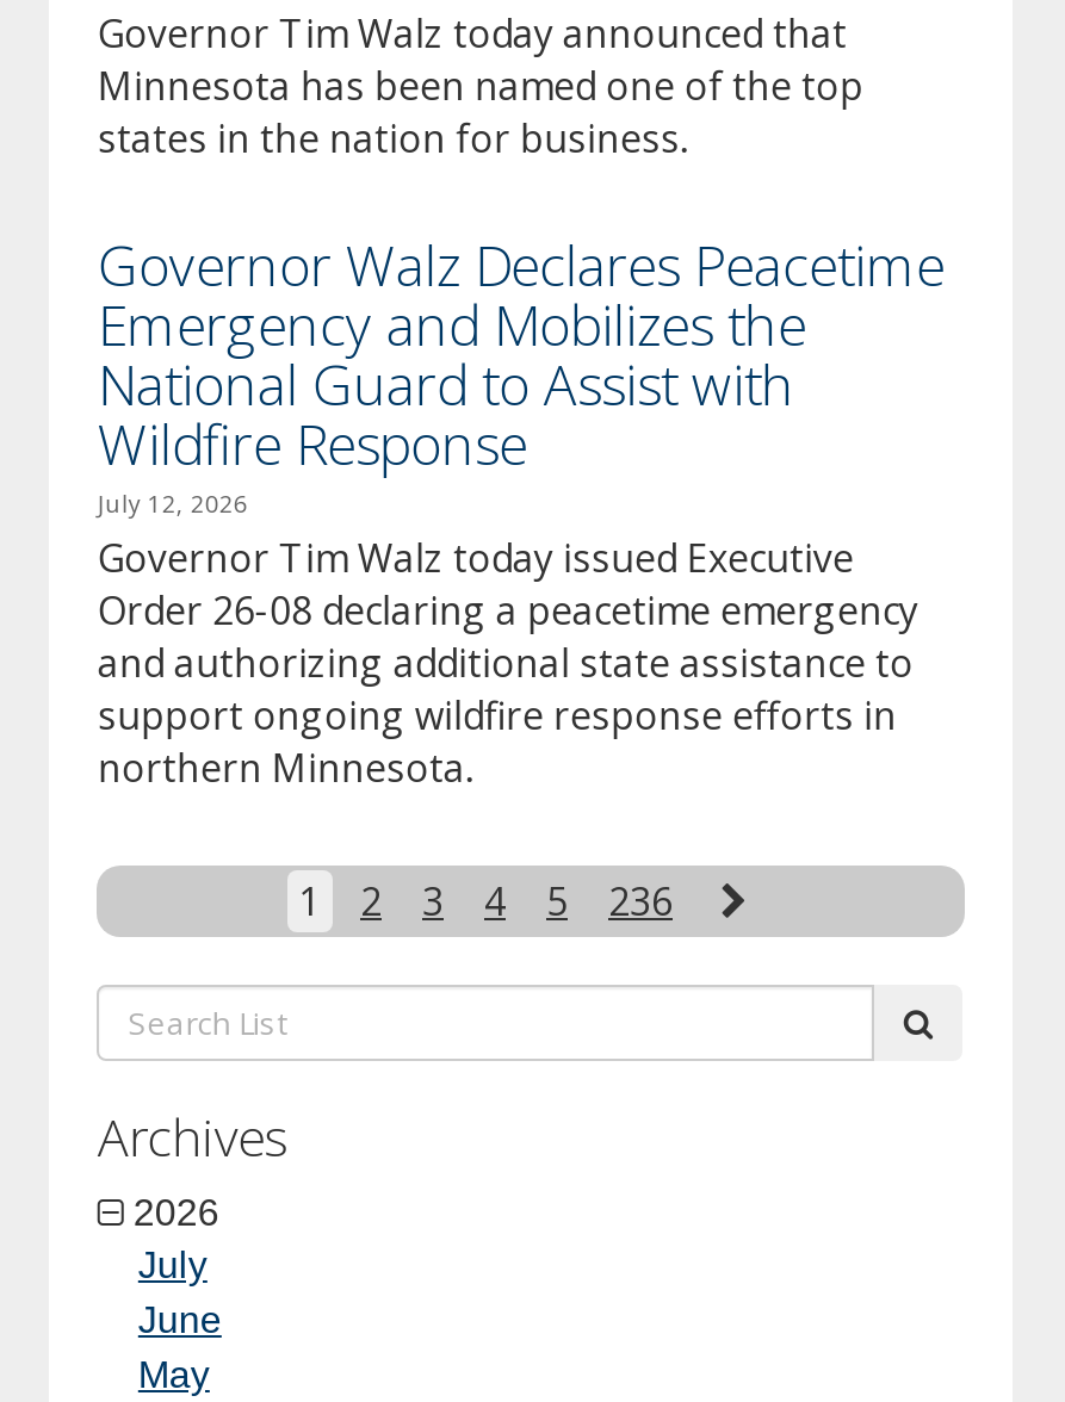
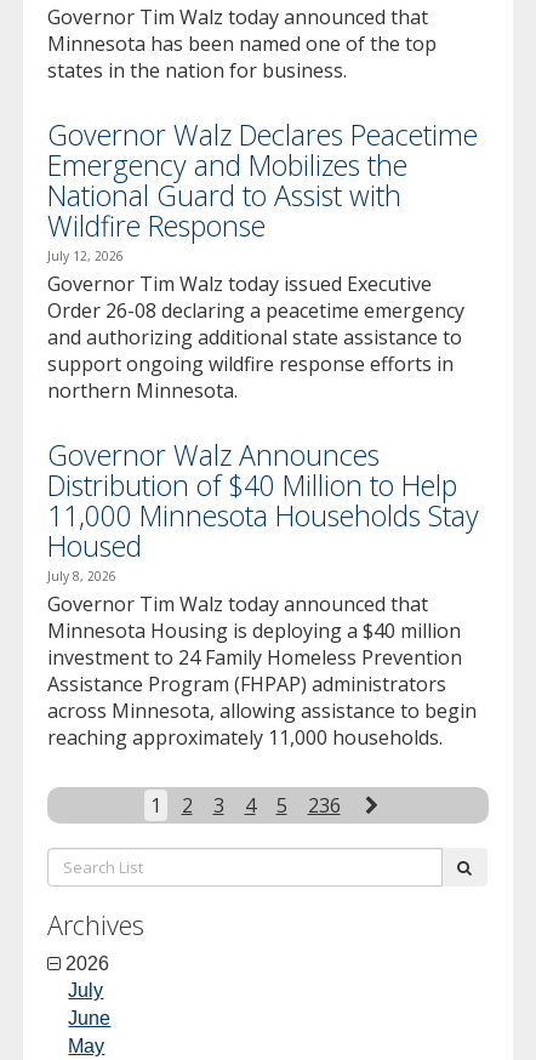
none -> [48,435,479,750] Governor Walz Announces | Distribution of $40 Million to Help | 11,000 Minnesota Households Stay | Housed | July 8, 2026 | Governor Tim Walz today announced that | Minnesota Housing is deploying a $40 million | investment to 24 Family Homeless Prevention | Assistance Program (FHPAP) administrators | across Minnesota, allowing assistance to begin | reaching approximately 11,000 households.

